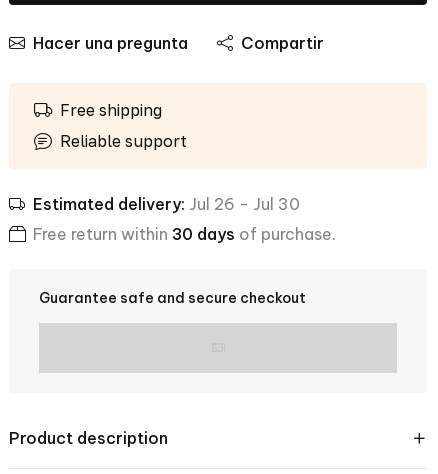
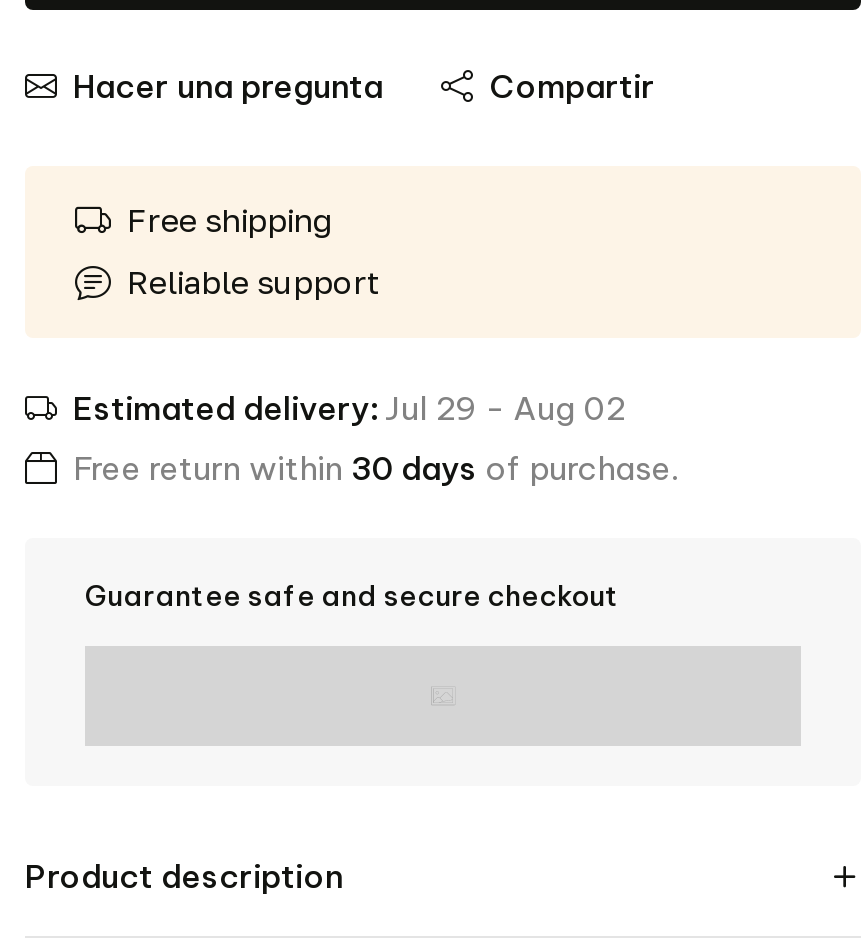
[33,194,300,214] Estimated delivery: Jul 26 - Jul 30 -> [73,388,625,428] Estimated delivery: Jul 29 - Aug 02

